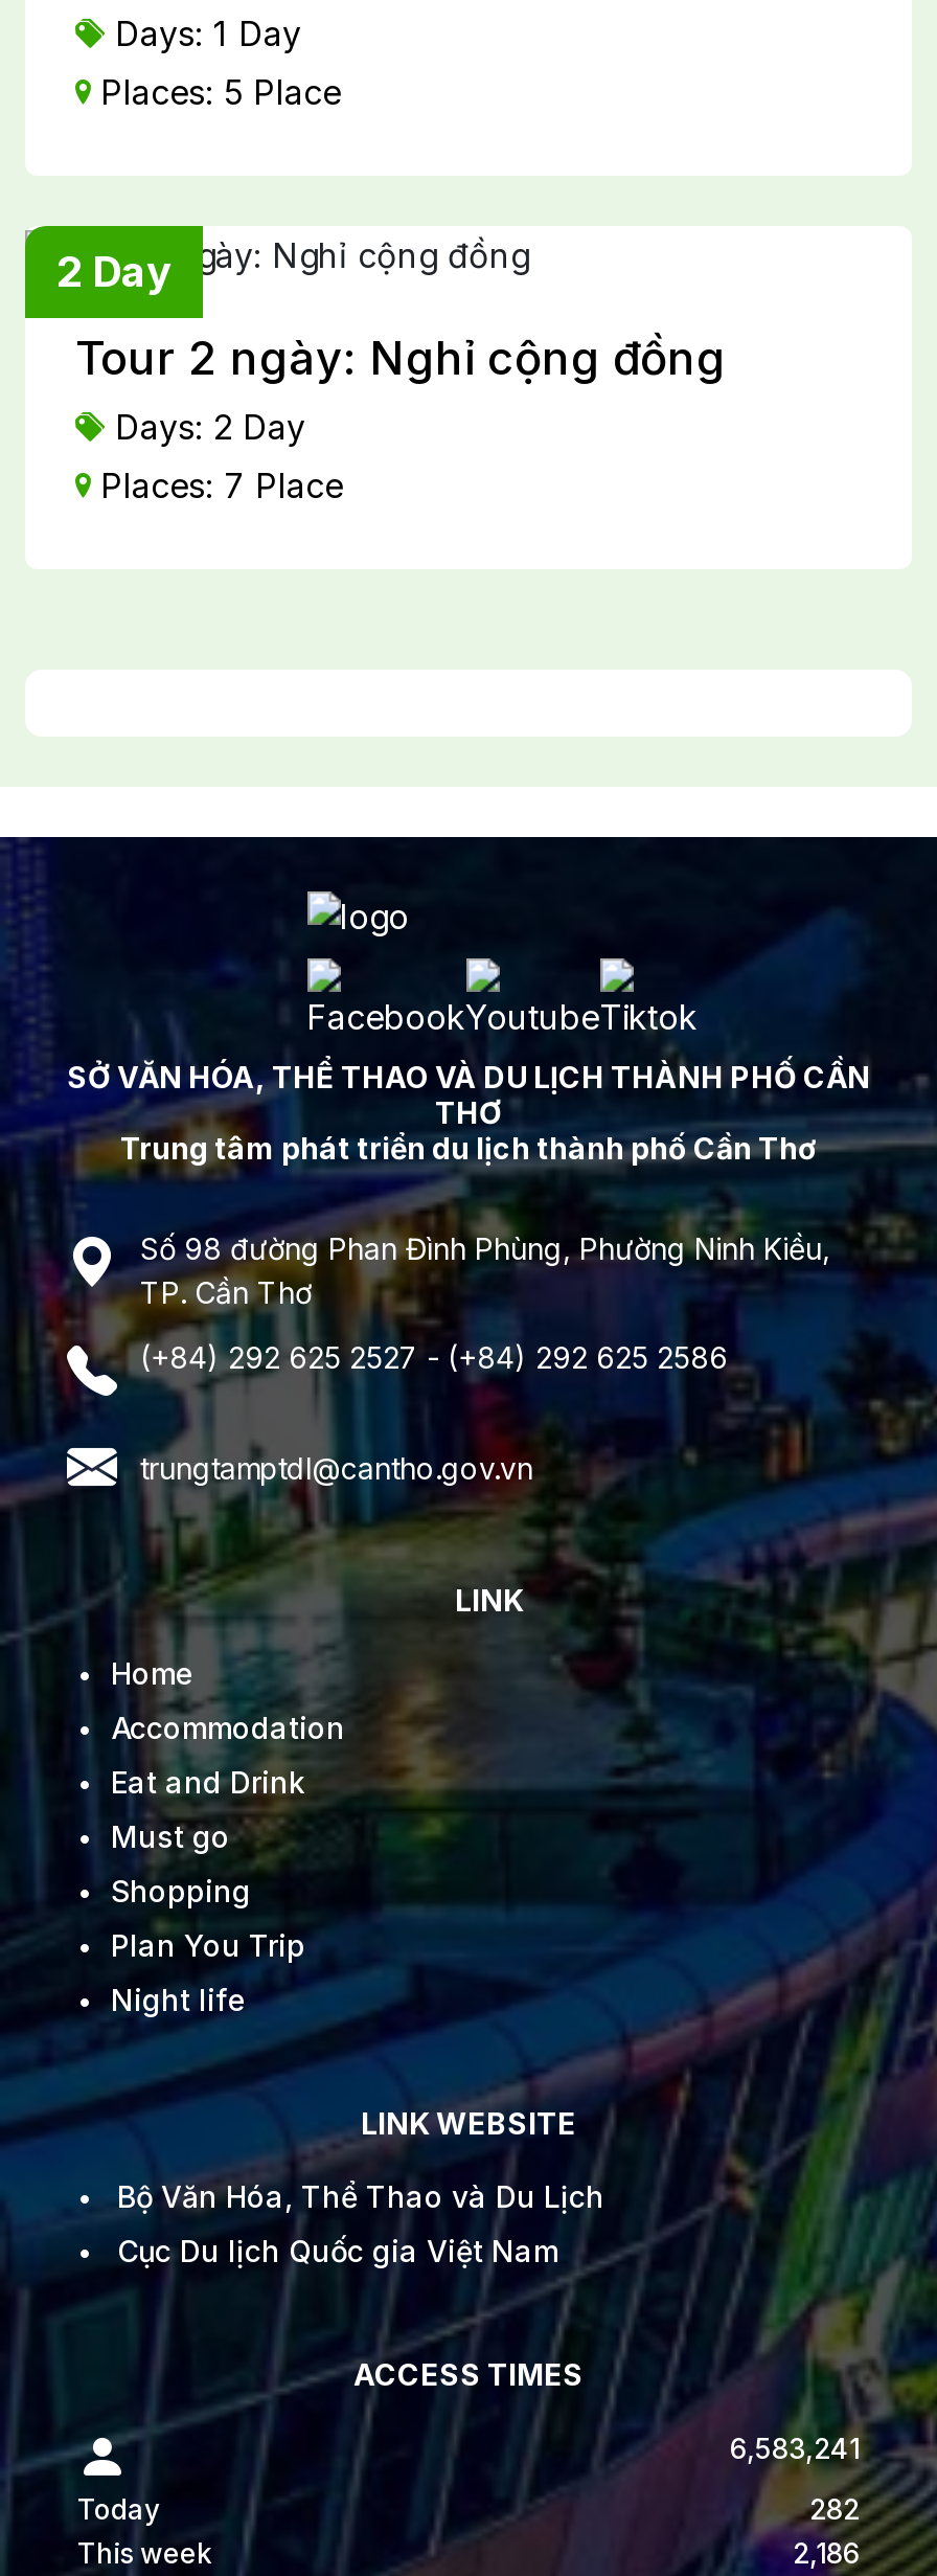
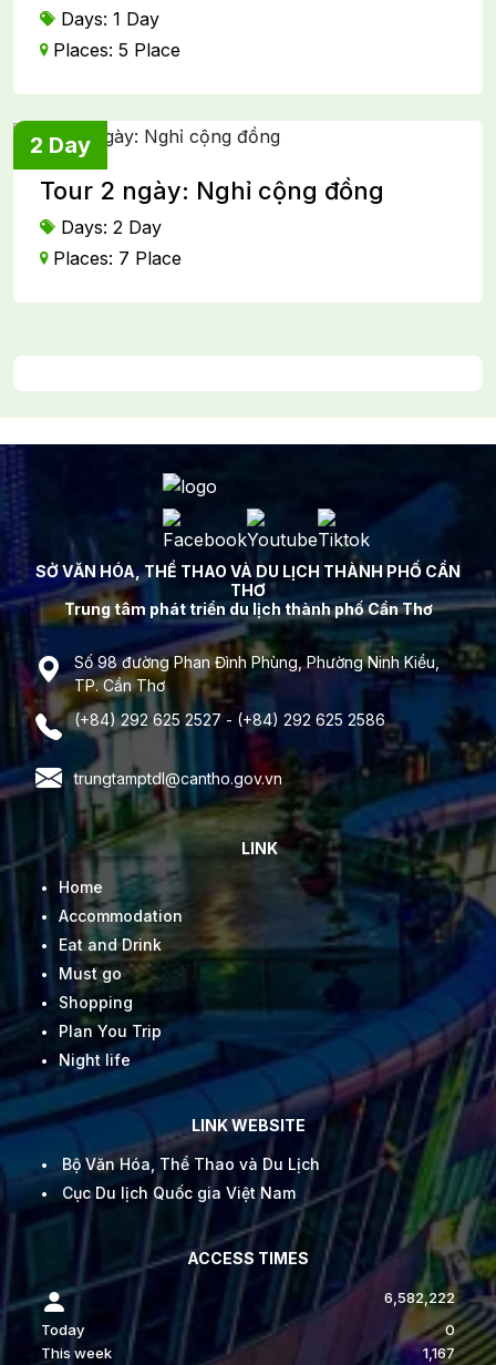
[730,2431,860,2464] 6,583,241 -> [384,1288,455,1306] 6,582,222
[809,2492,860,2525] 282 -> [445,1320,455,1338] 0
[793,2536,860,2569] 2,186 -> [423,1344,455,1361] 1,167

